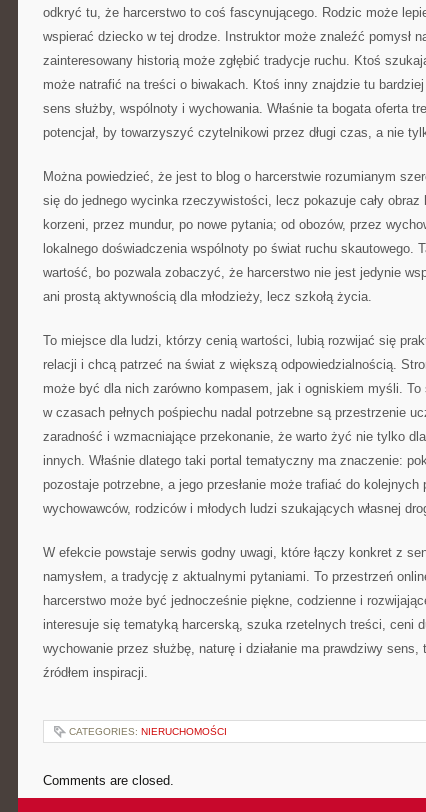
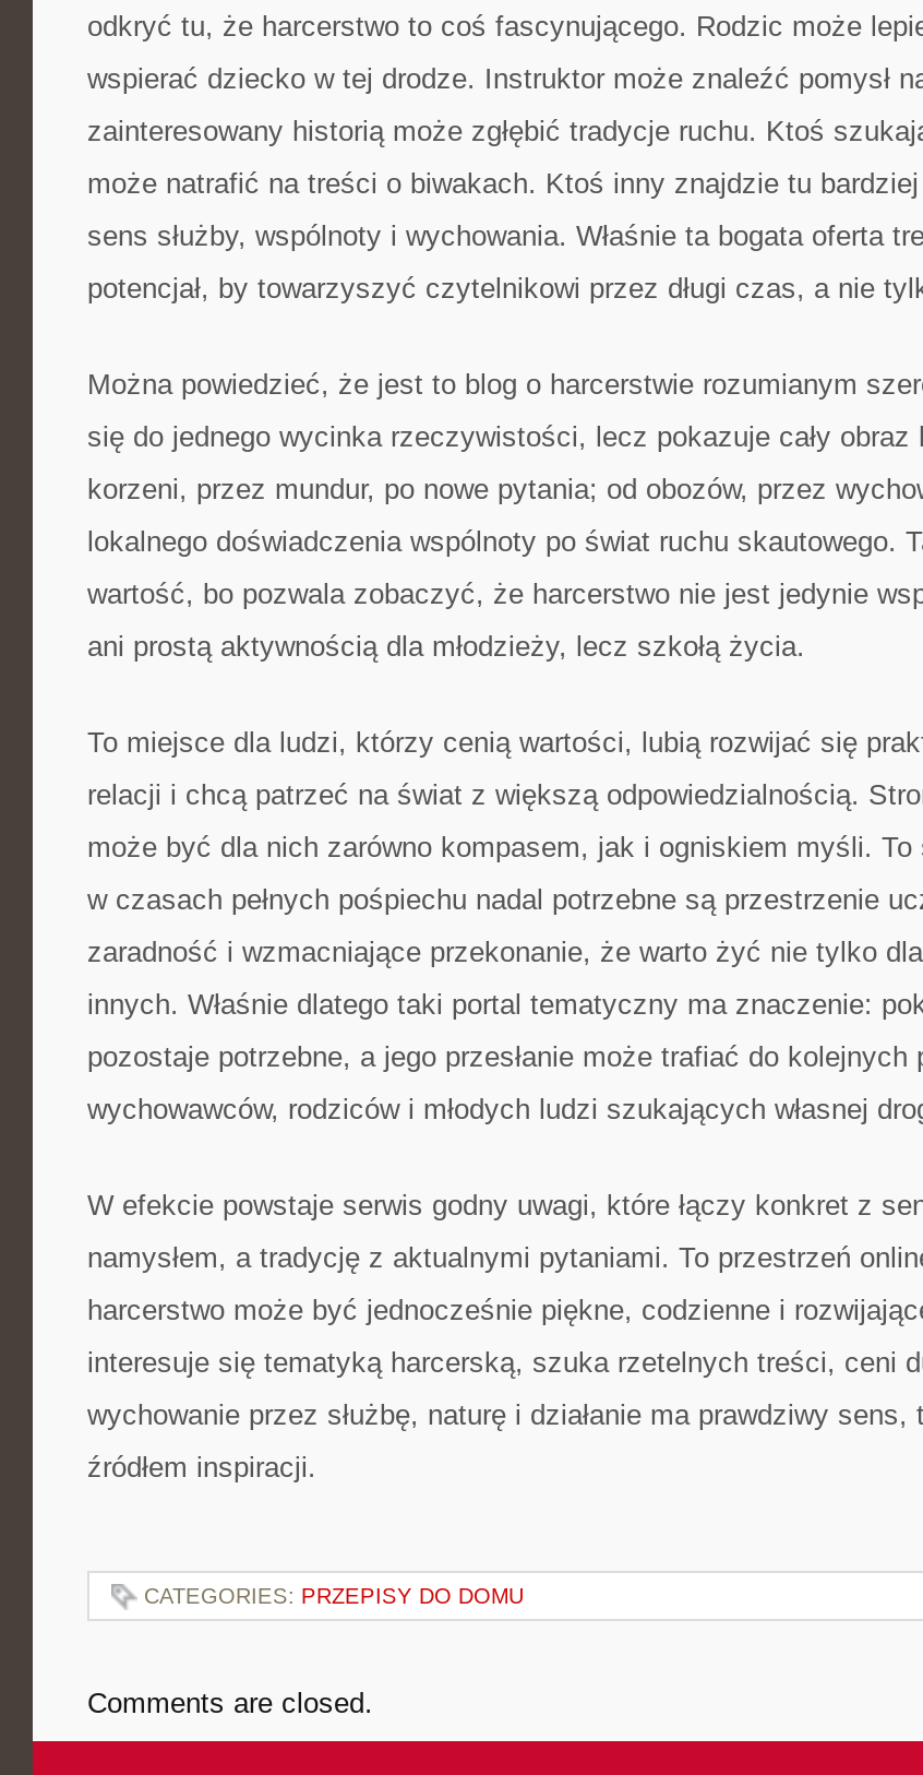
[69,726,227,737] CATEGORIES: NIERUCHOMOŚCI -> [144,1584,524,1608] CATEGORIES: PRZEPISY DO DOMU

